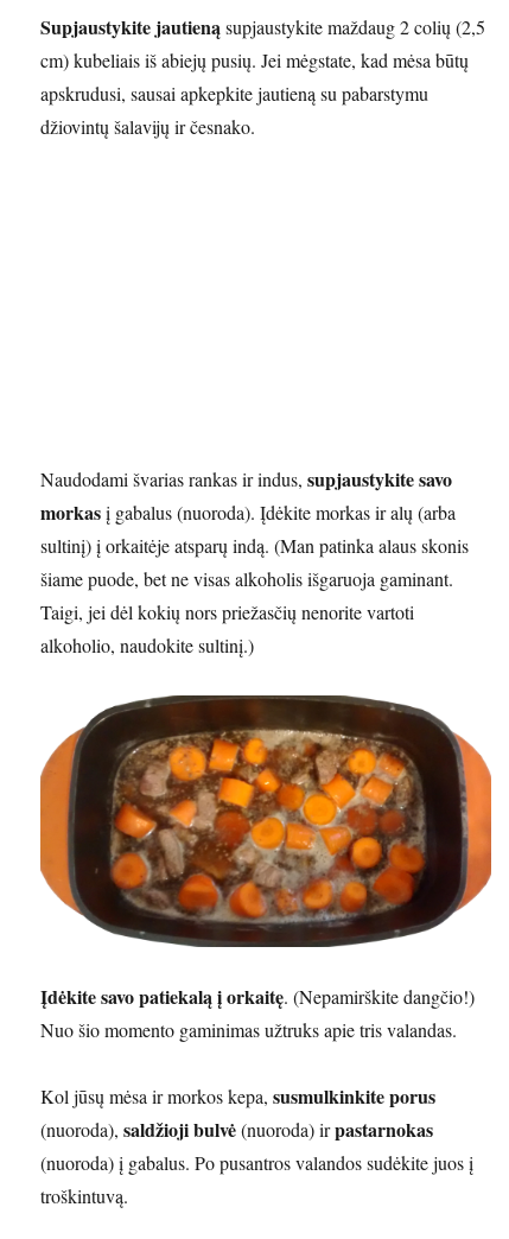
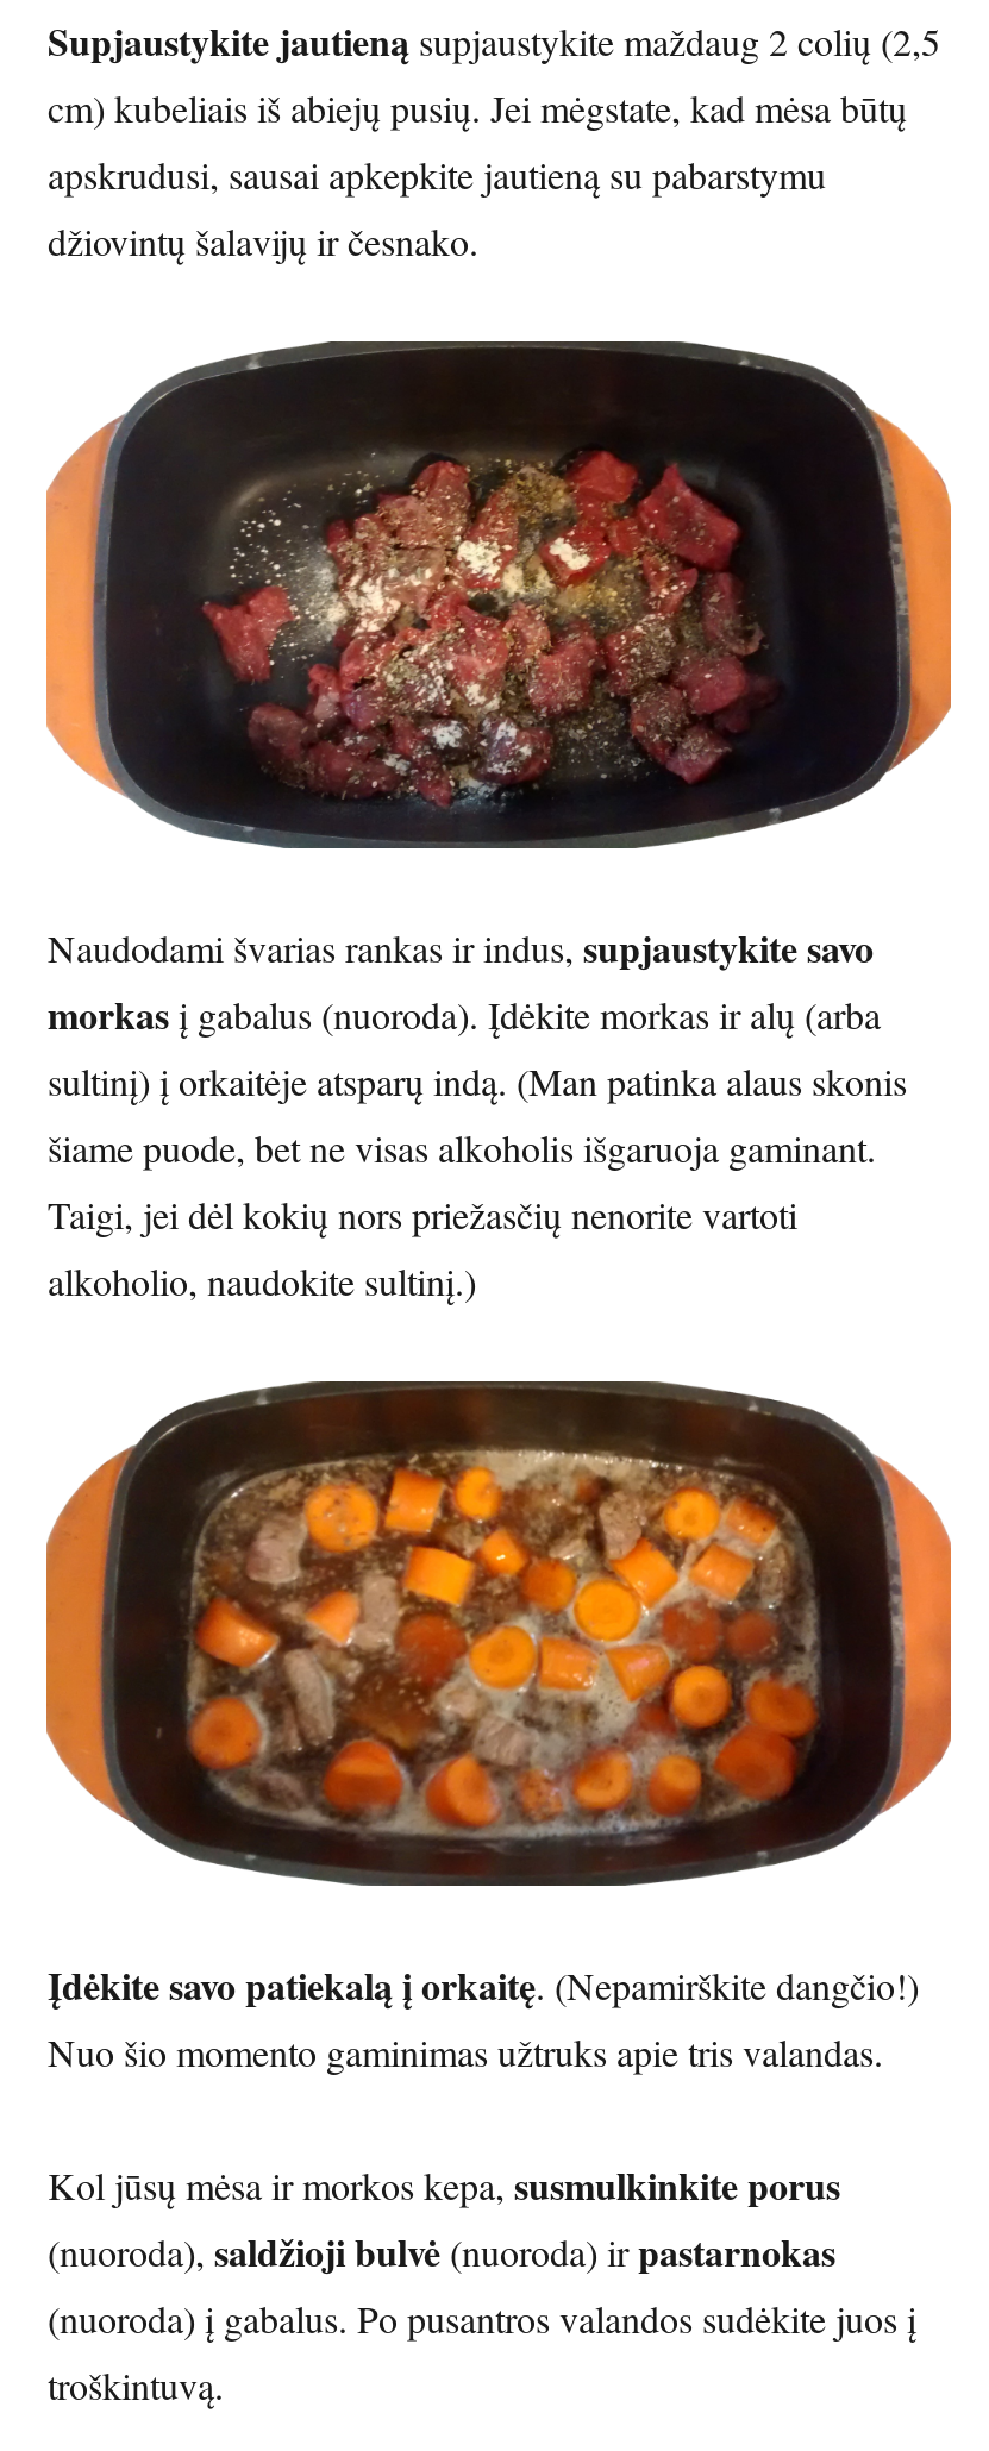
none -> [44,339,953,851] [image]

